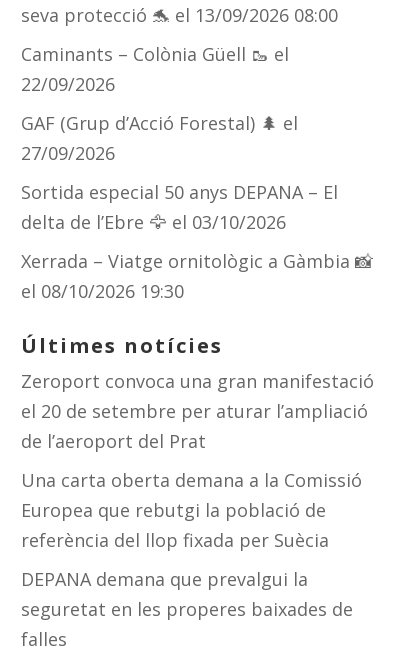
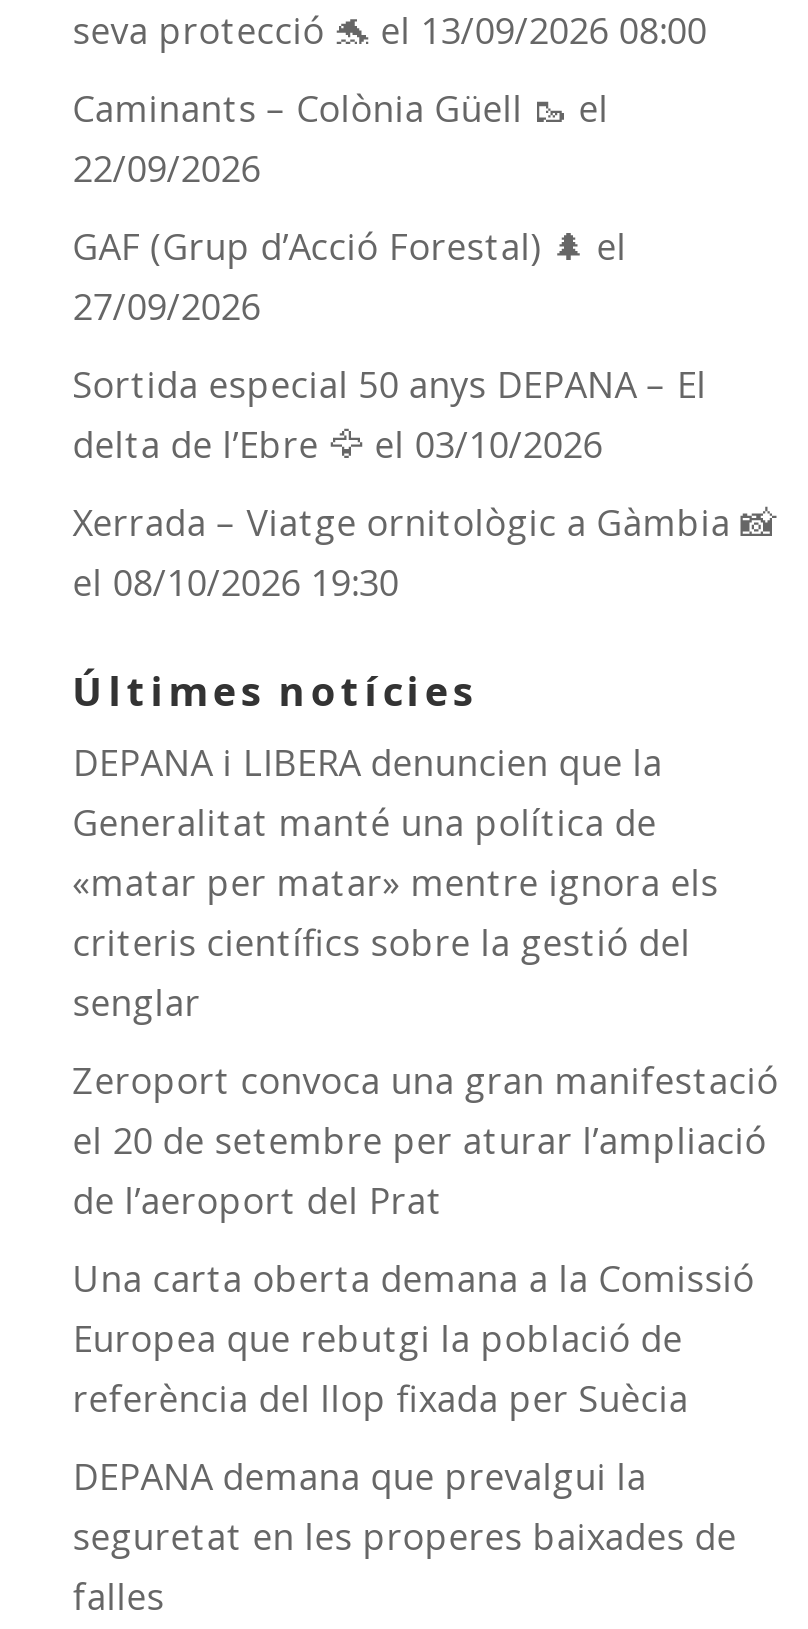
none -> [73,738,719,1026] DEPANA i LIBERA denuncien que la | Generalitat manté una política de | «matar per matar» mentre ignora els | criteris científics sobre la gestió del | senglar

